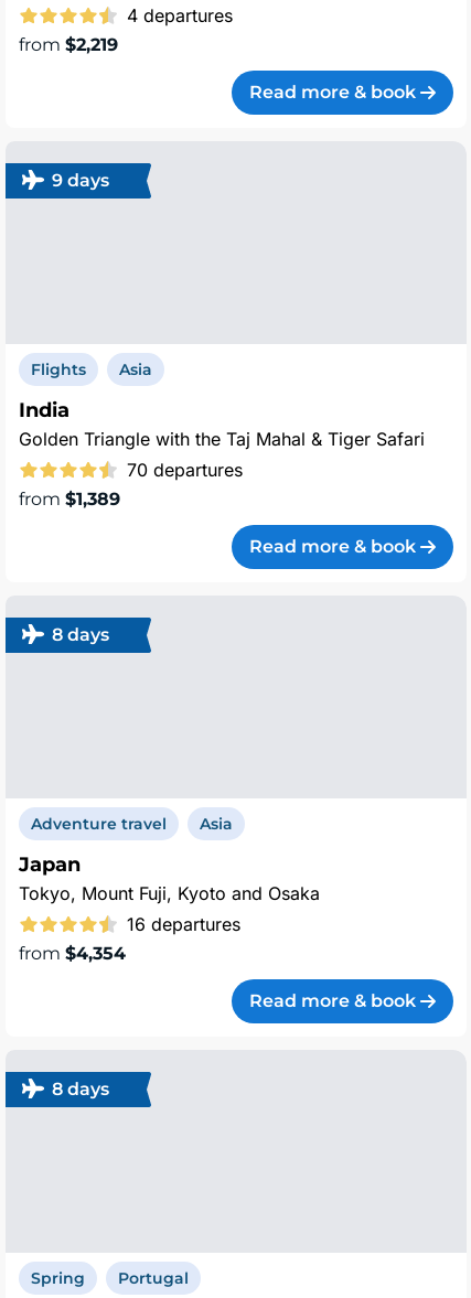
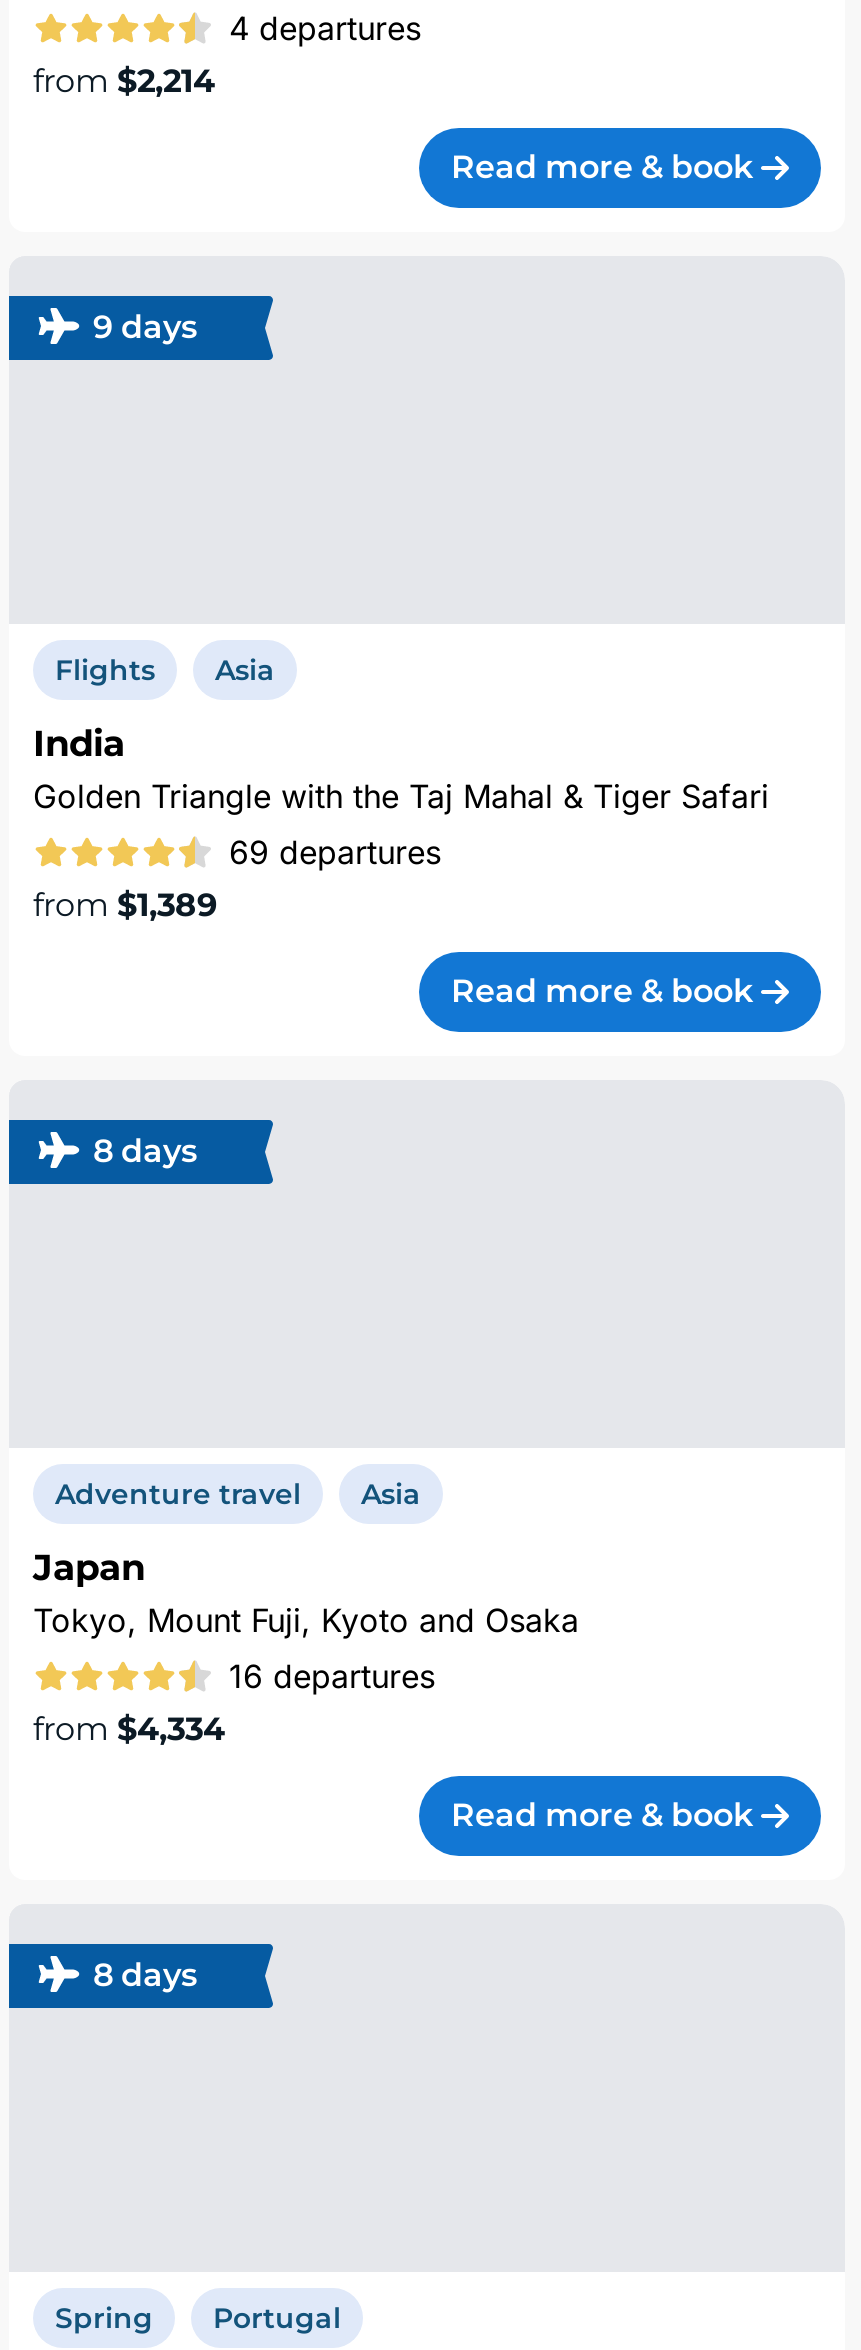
[19,34,118,55] from $2,219 -> [33,62,215,100] from $2,214
[127,459,243,481] 70 departures -> [229,832,441,872] 69 departures
[19,943,126,964] from $4,354 -> [33,1710,225,1748] from $4,334

